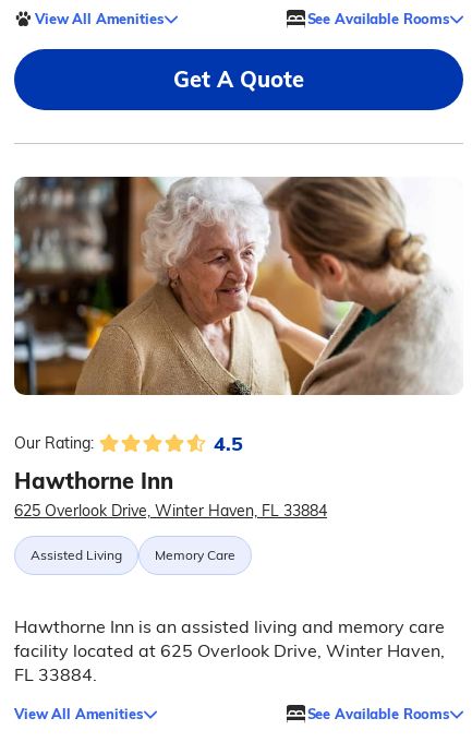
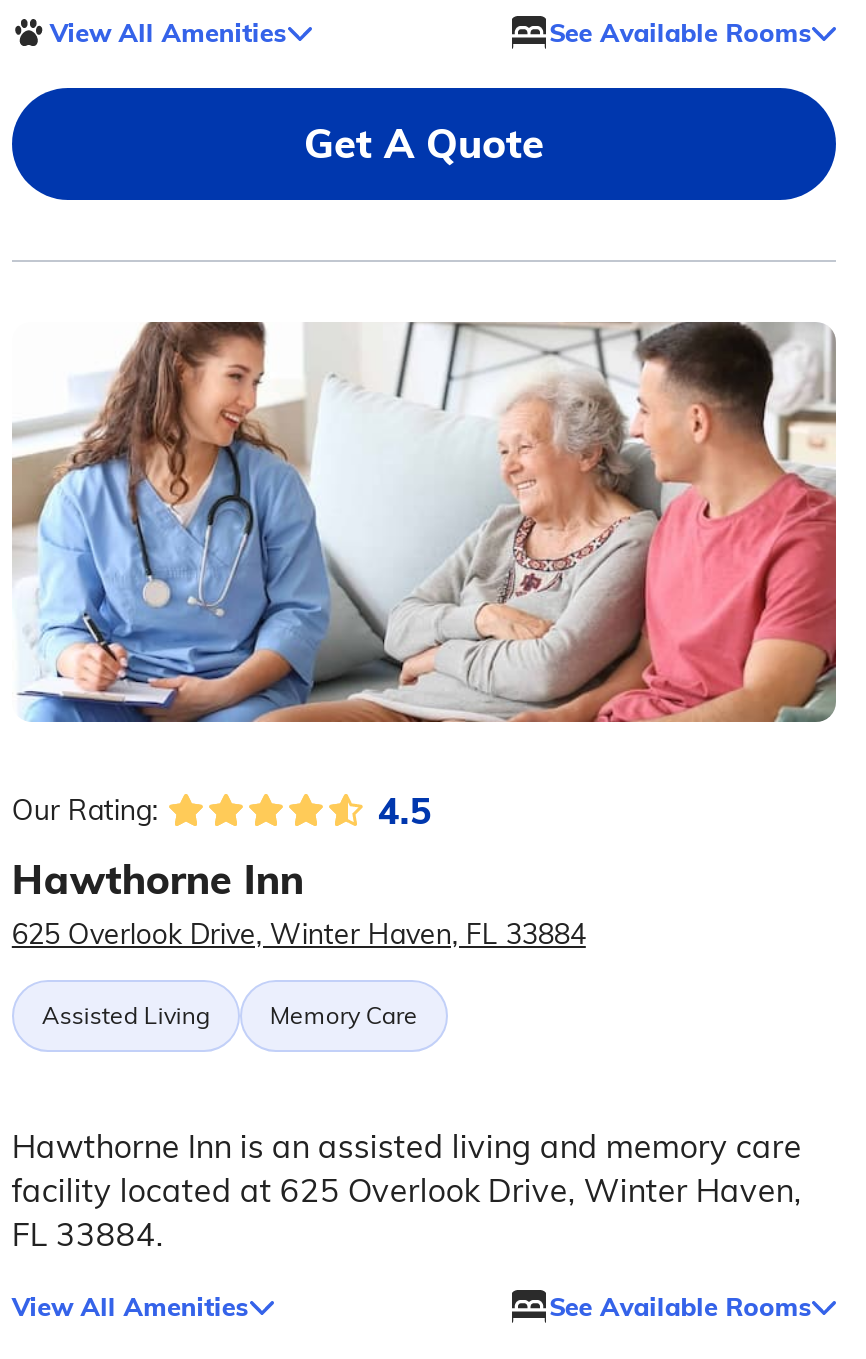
[13,176,463,396] [image] -> [10,320,838,724] [image]

